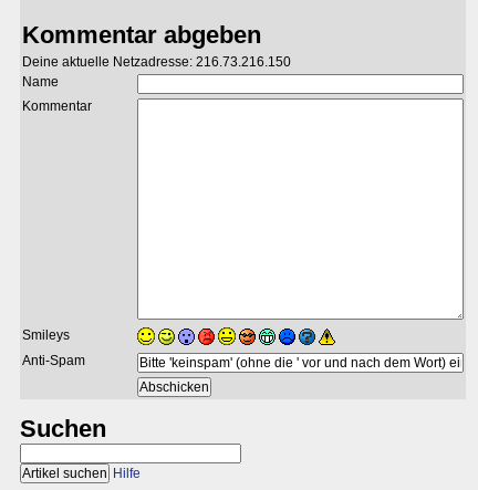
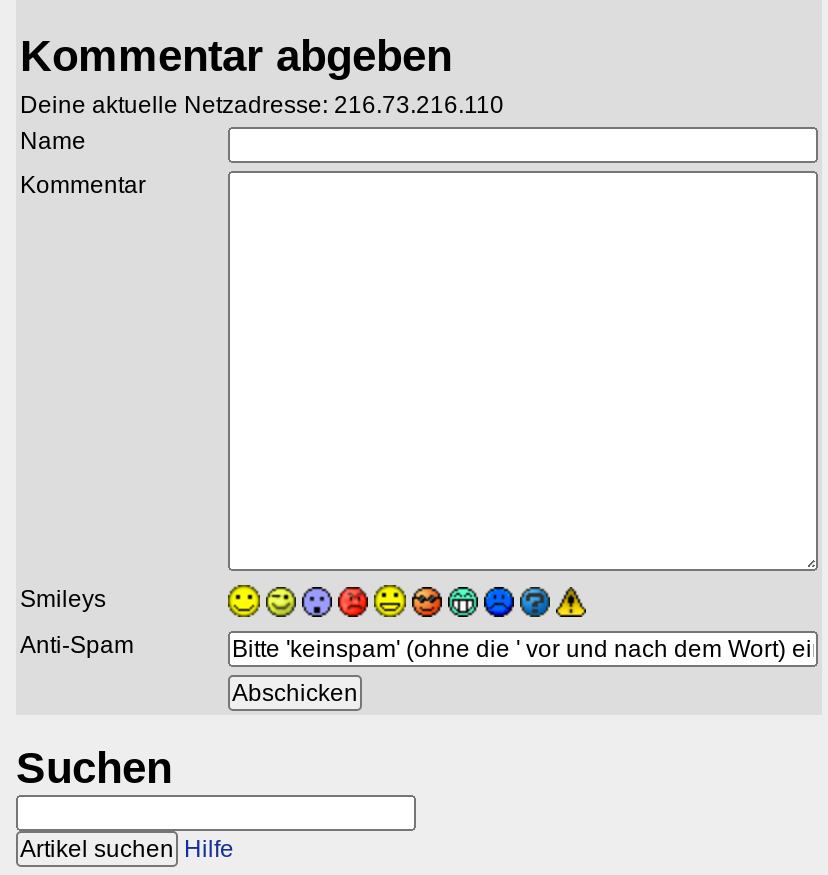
[22,54,291,69] Deine aktuelle Netzadresse: 216.73.216.150 -> [20,90,504,118] Deine aktuelle Netzadresse: 216.73.216.110

